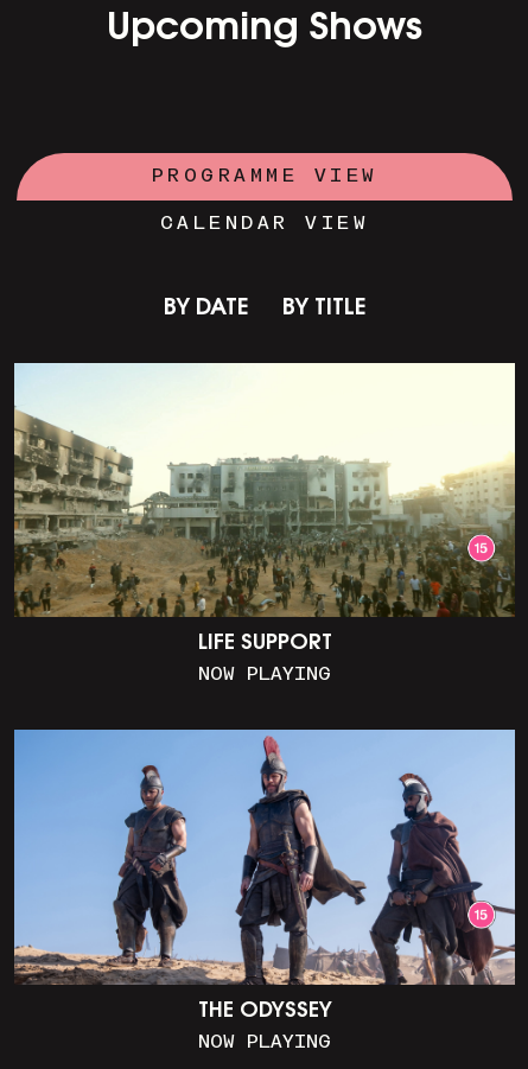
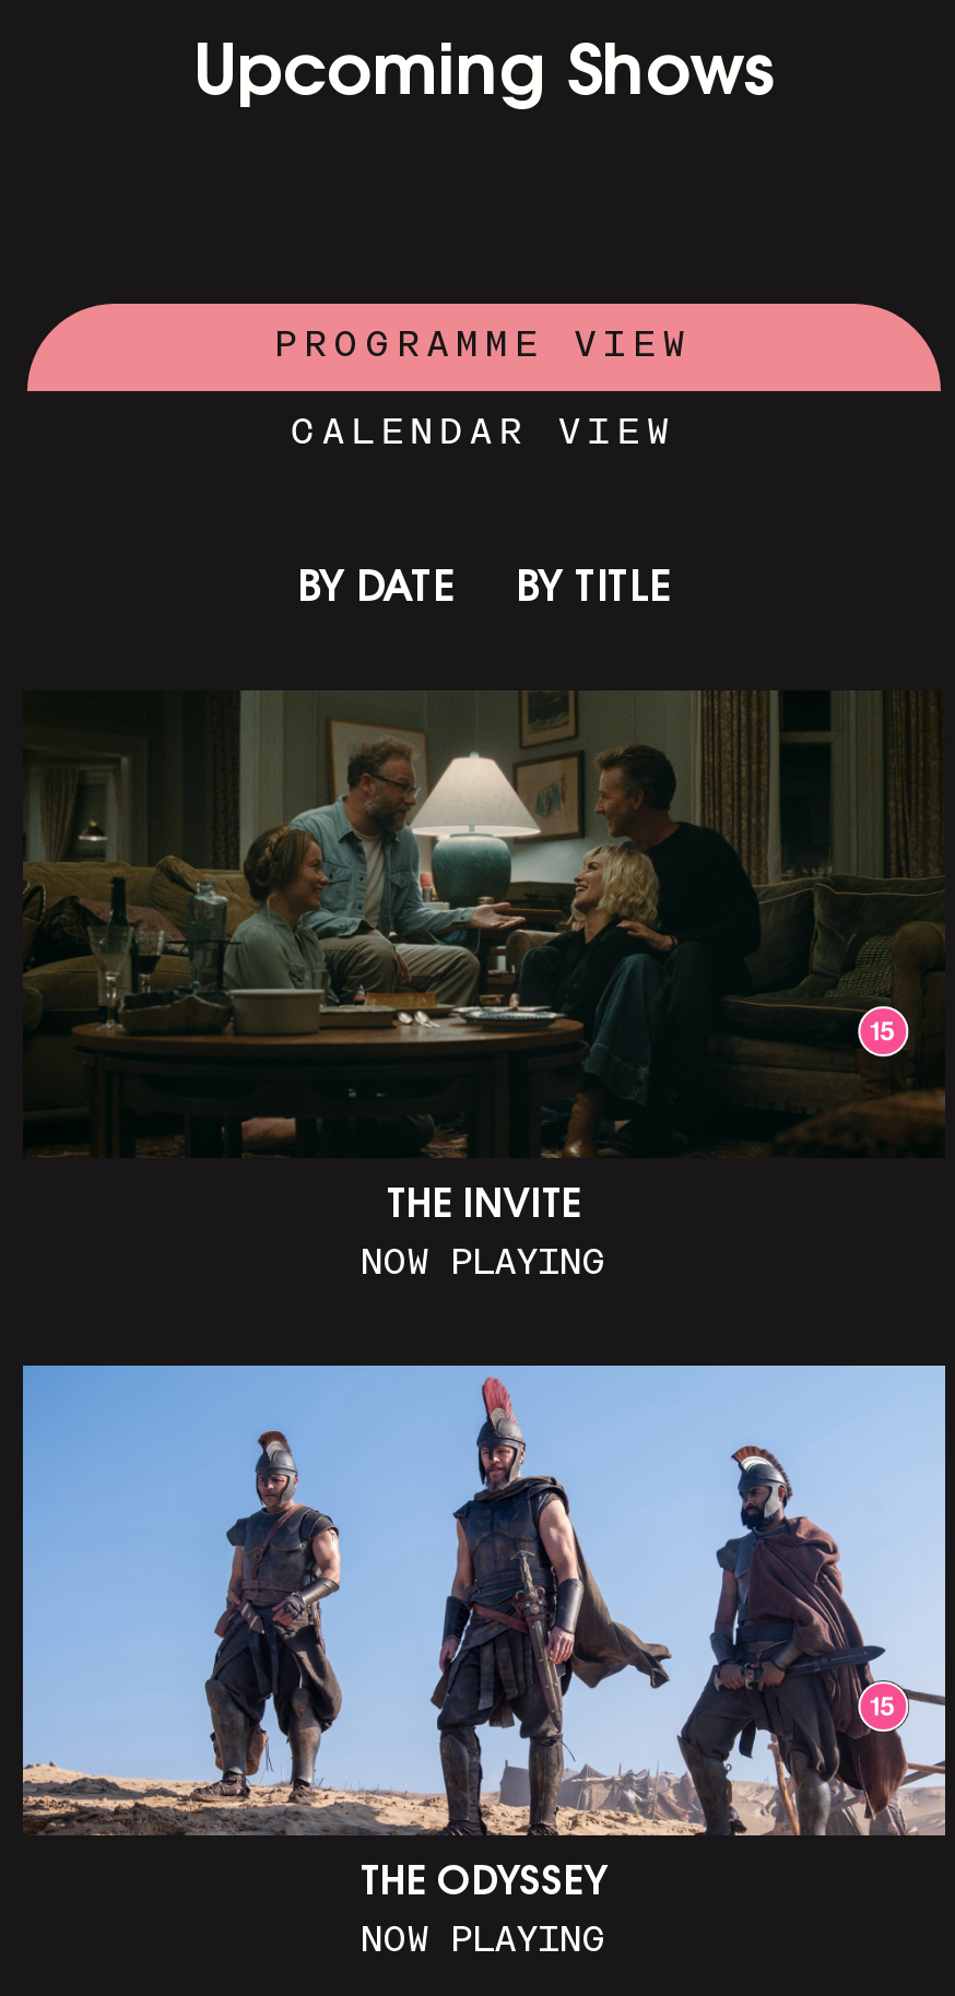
[13,362,516,655] [image] | LIFE SUPPORT -> [23,690,945,1229] [image] | THE INVITE

